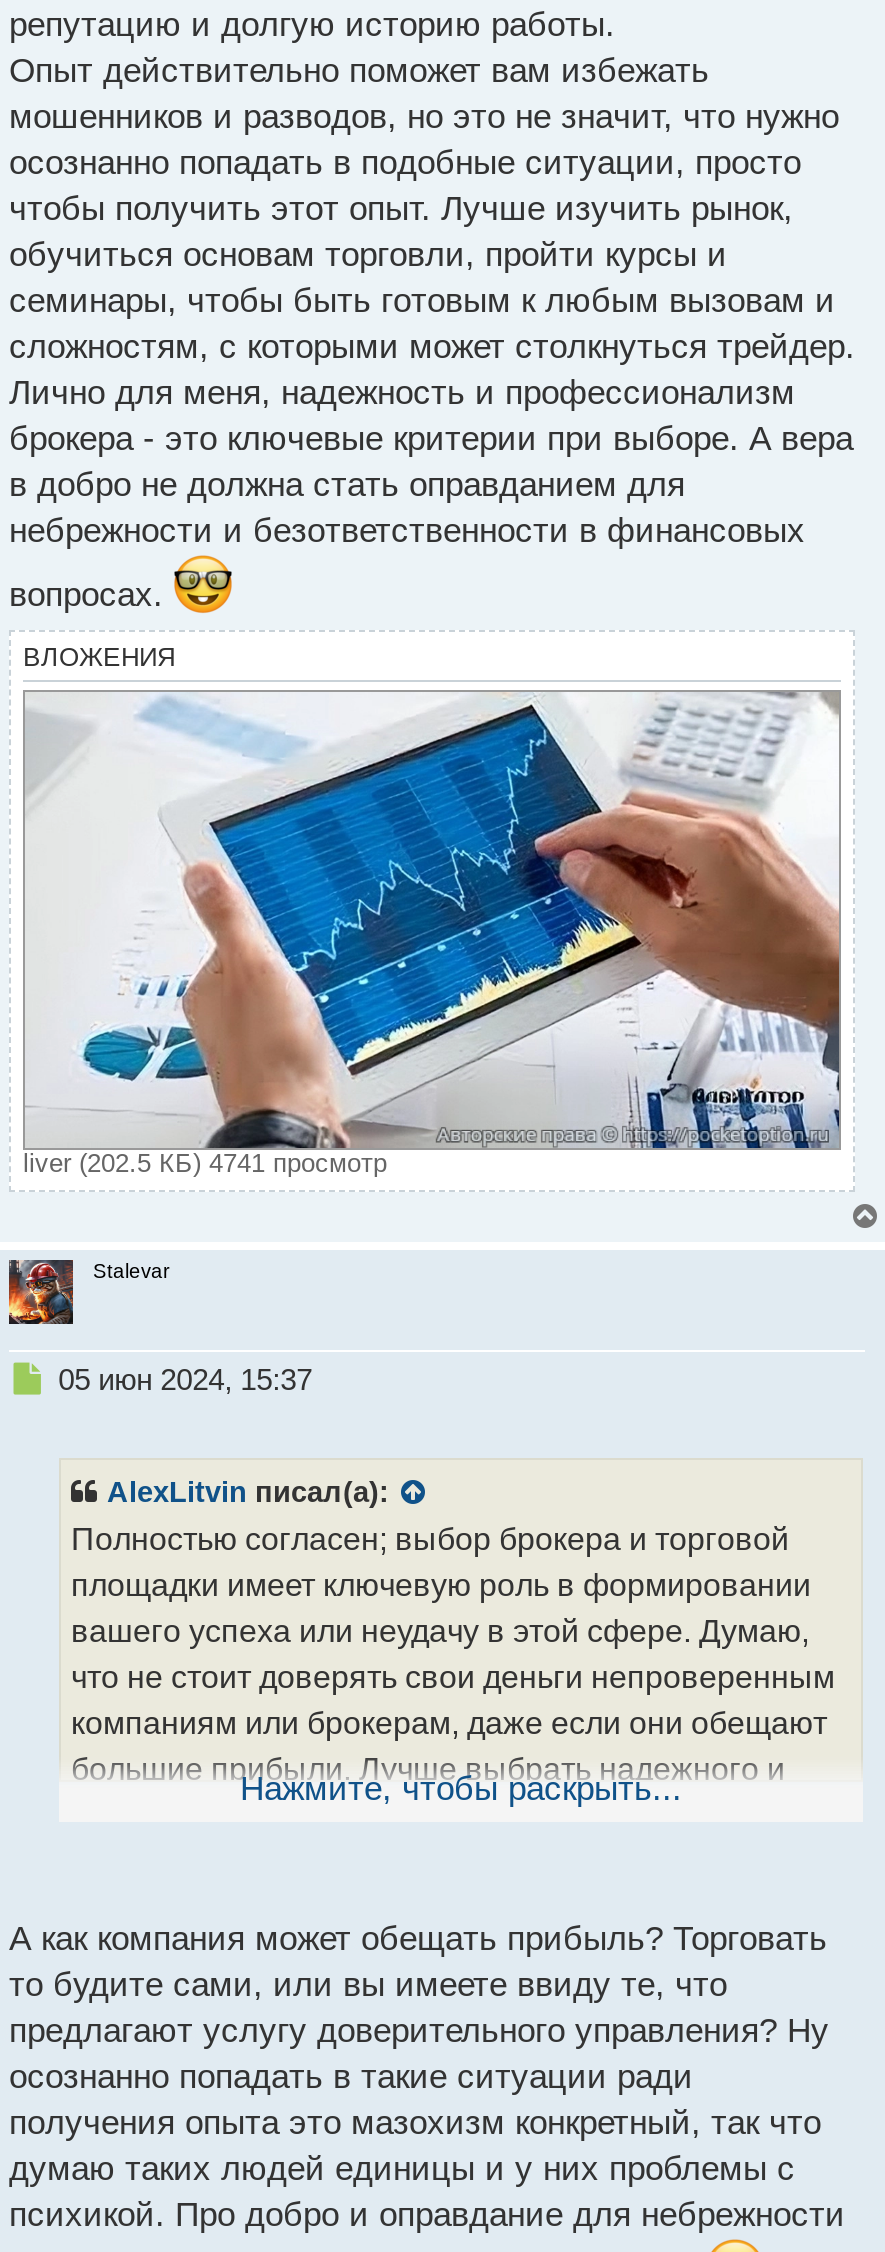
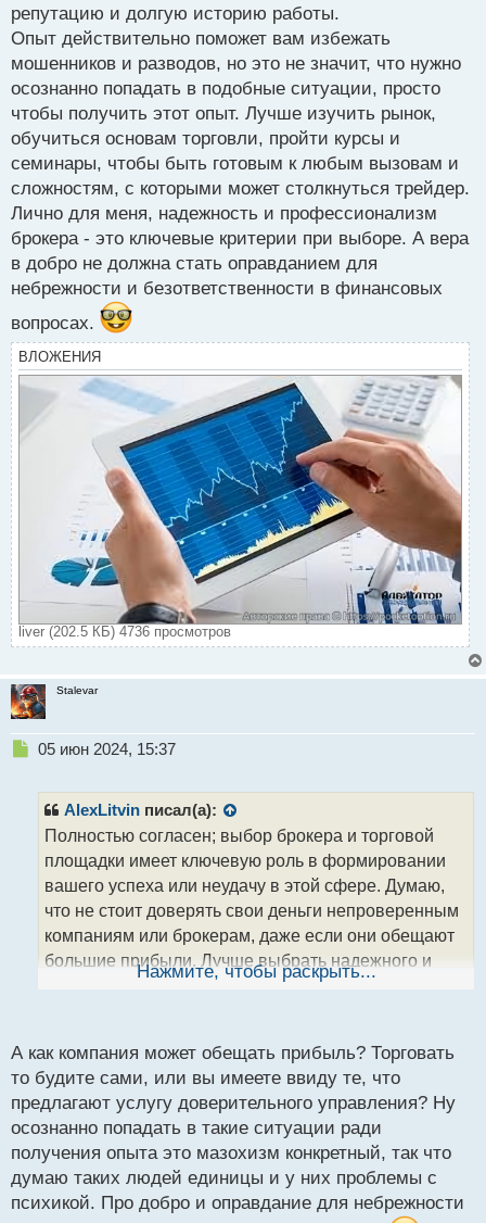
[23,1148,387,1178] liver (202.5 КБ) 4741 просмотр -> [18,624,231,640] liver (202.5 КБ) 4736 просмотров

